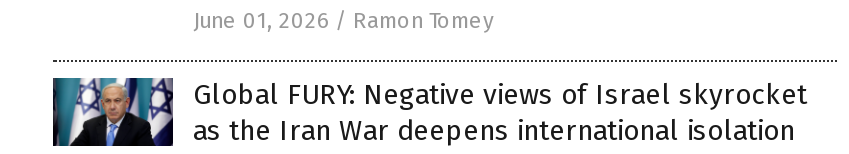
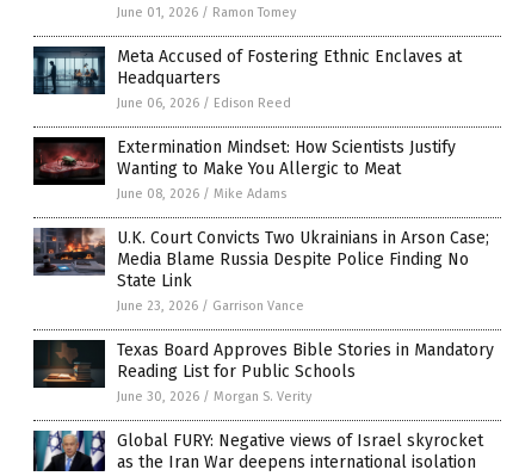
none -> [32,45,494,404] [image] | Meta Accused of Fostering Ethnic Enclaves at | Headquarters | June 06, 2026 / Edison Reed | Extermination Mindset: How Scientists Justify | Wanting to Make You Allergic to Meat | June 08, 2026 / Mike Adams | U.K. Court Convicts Two Ukrainians in Arson Case; | Media Blame Russia Despite Police Finding No | State Link | June 23, 2026 / Garrison Vance | Texas Board Approves Bible Stories in Mandatory | Reading List for Public Schools | June 30, 2026 / Morgan S. Verity

